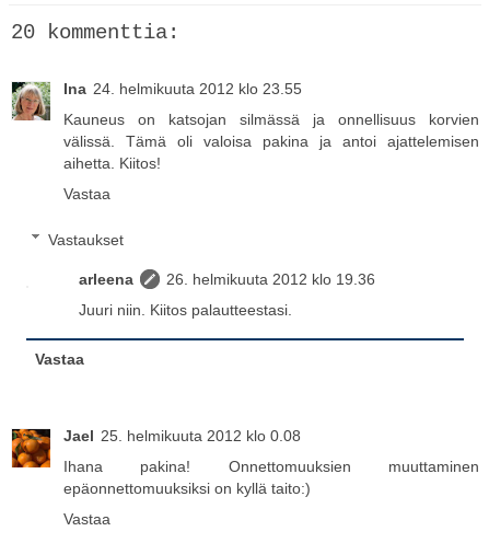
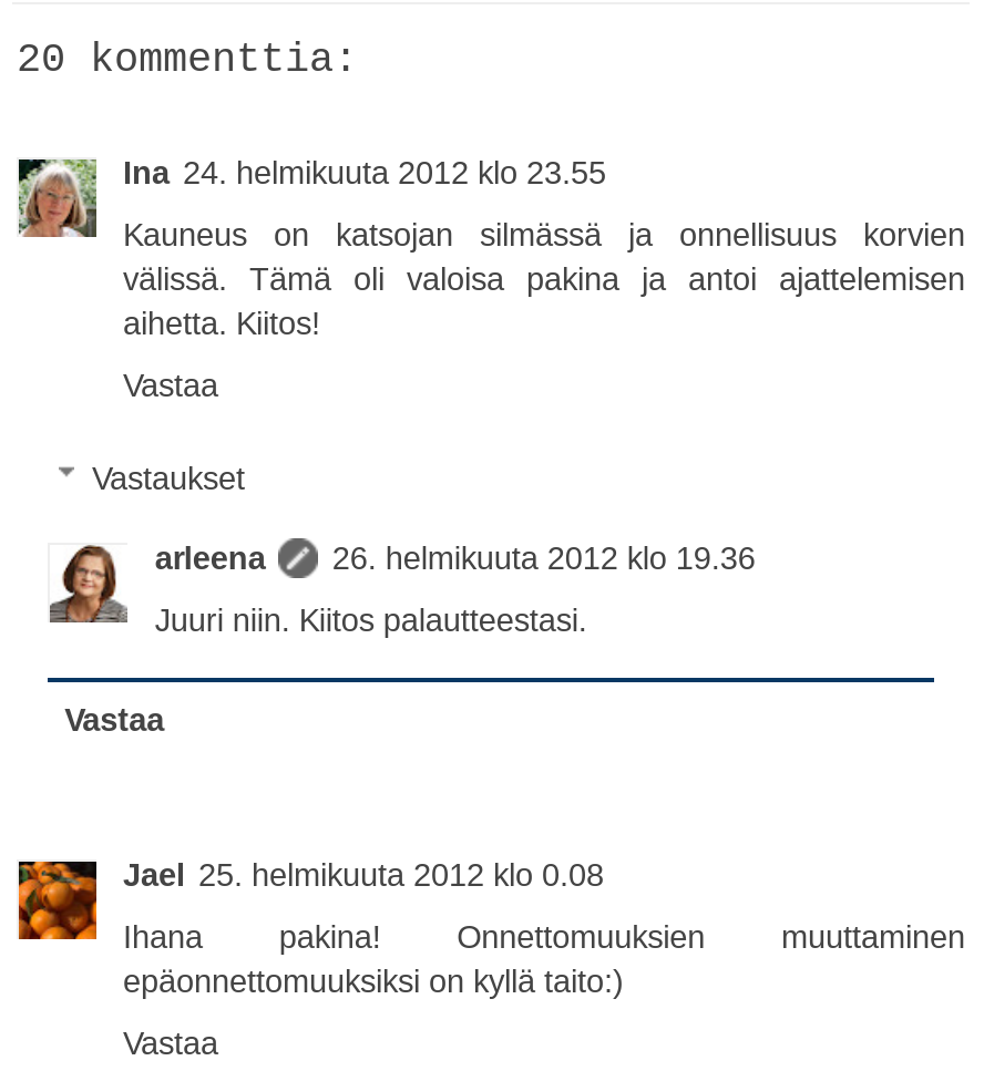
none -> [48,543,130,625] [image]

